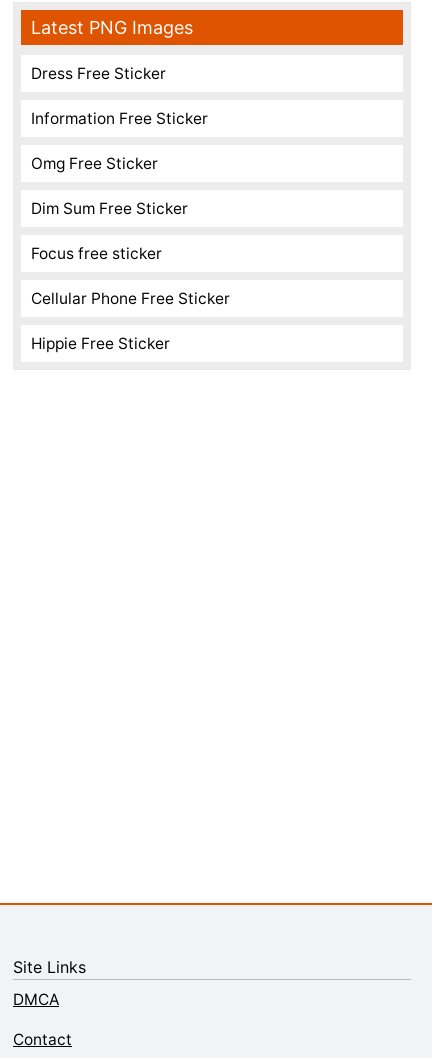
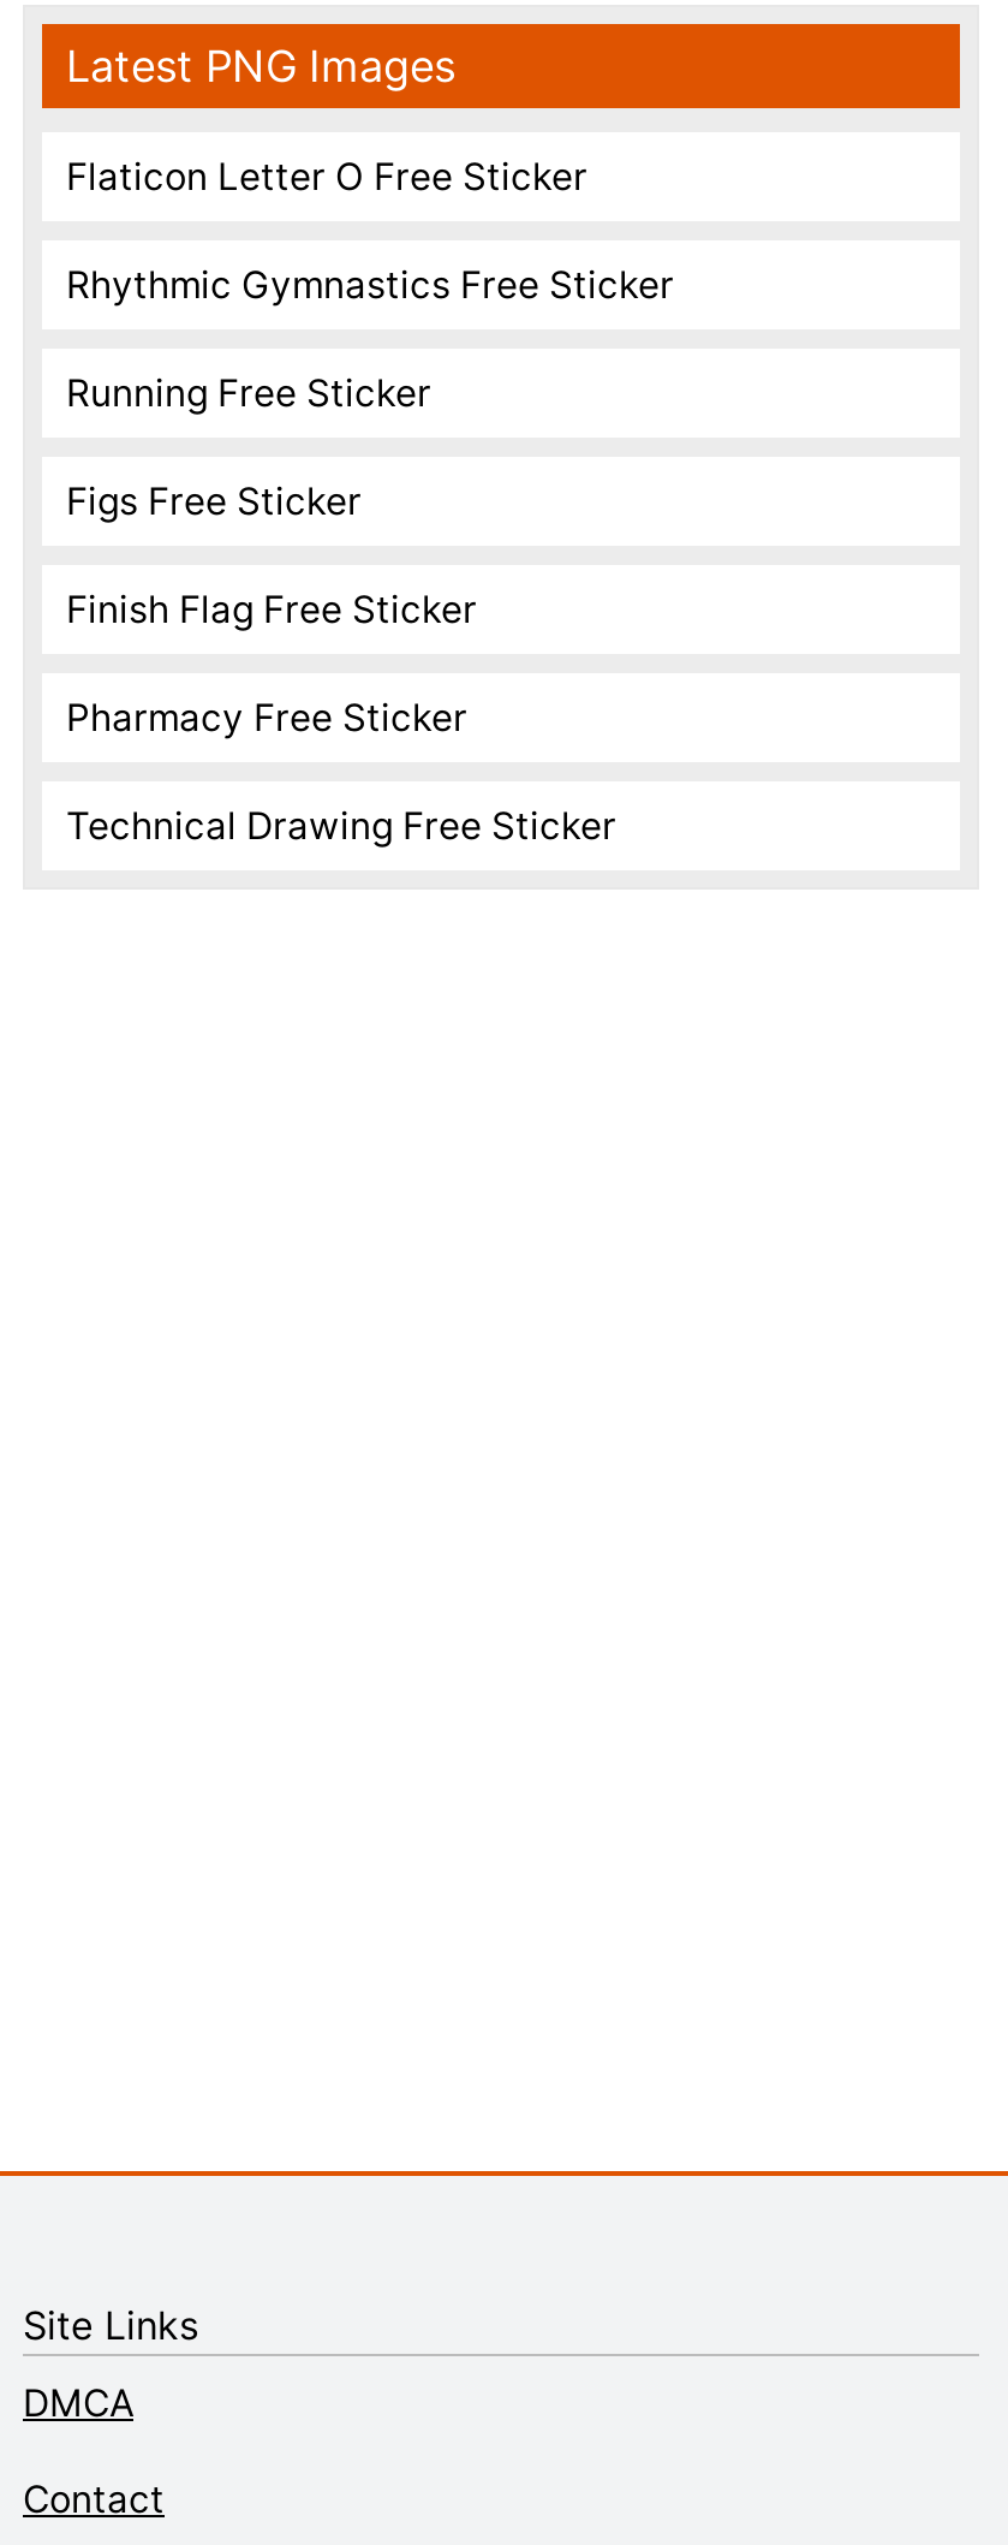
[31,64,166,83] Dress Free Sticker -> [66,154,587,200] Flaticon Letter O Free Sticker
[31,109,208,128] Information Free Sticker -> [66,262,674,308] Rhythmic Gymnastics Free Sticker
[31,154,158,173] Omg Free Sticker -> [66,370,431,416] Running Free Sticker
[31,199,188,218] Dim Sum Free Sticker -> [66,478,362,524] Figs Free Sticker
[31,244,162,263] Focus free sticker -> [66,587,477,632] Finish Flag Free Sticker
[31,289,230,308] Cellular Phone Free Sticker -> [66,695,467,741] Pharmacy Free Sticker
[31,334,170,353] Hippie Free Sticker -> [66,803,616,849] Technical Drawing Free Sticker

